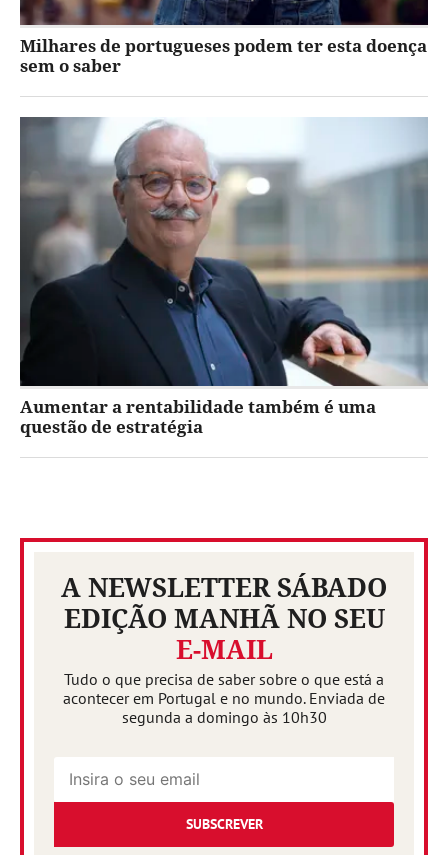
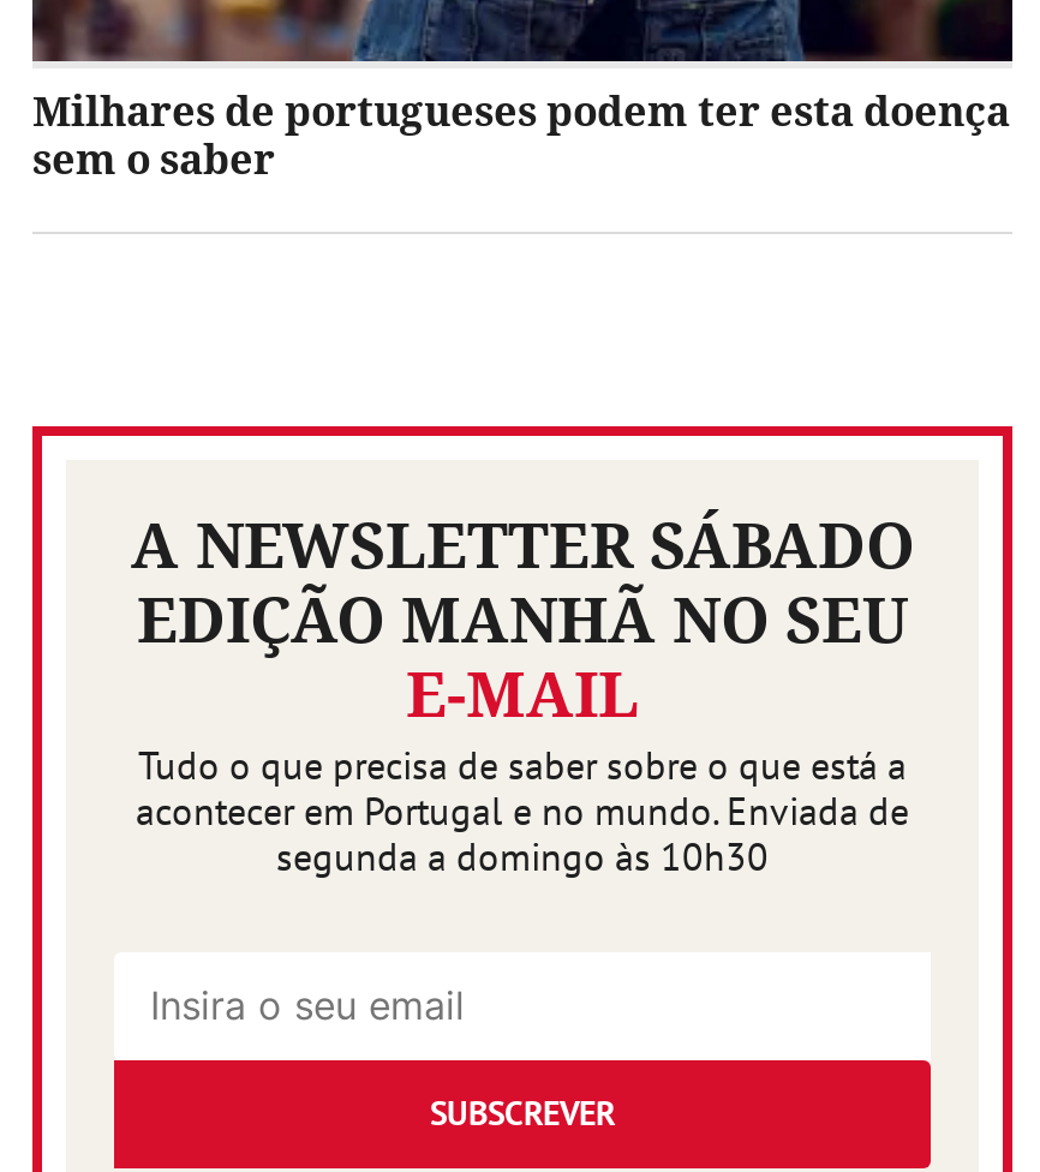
[20,116,429,438] [image] | Aumentar a rentabilidade também é uma | questão de estratégia -> none

